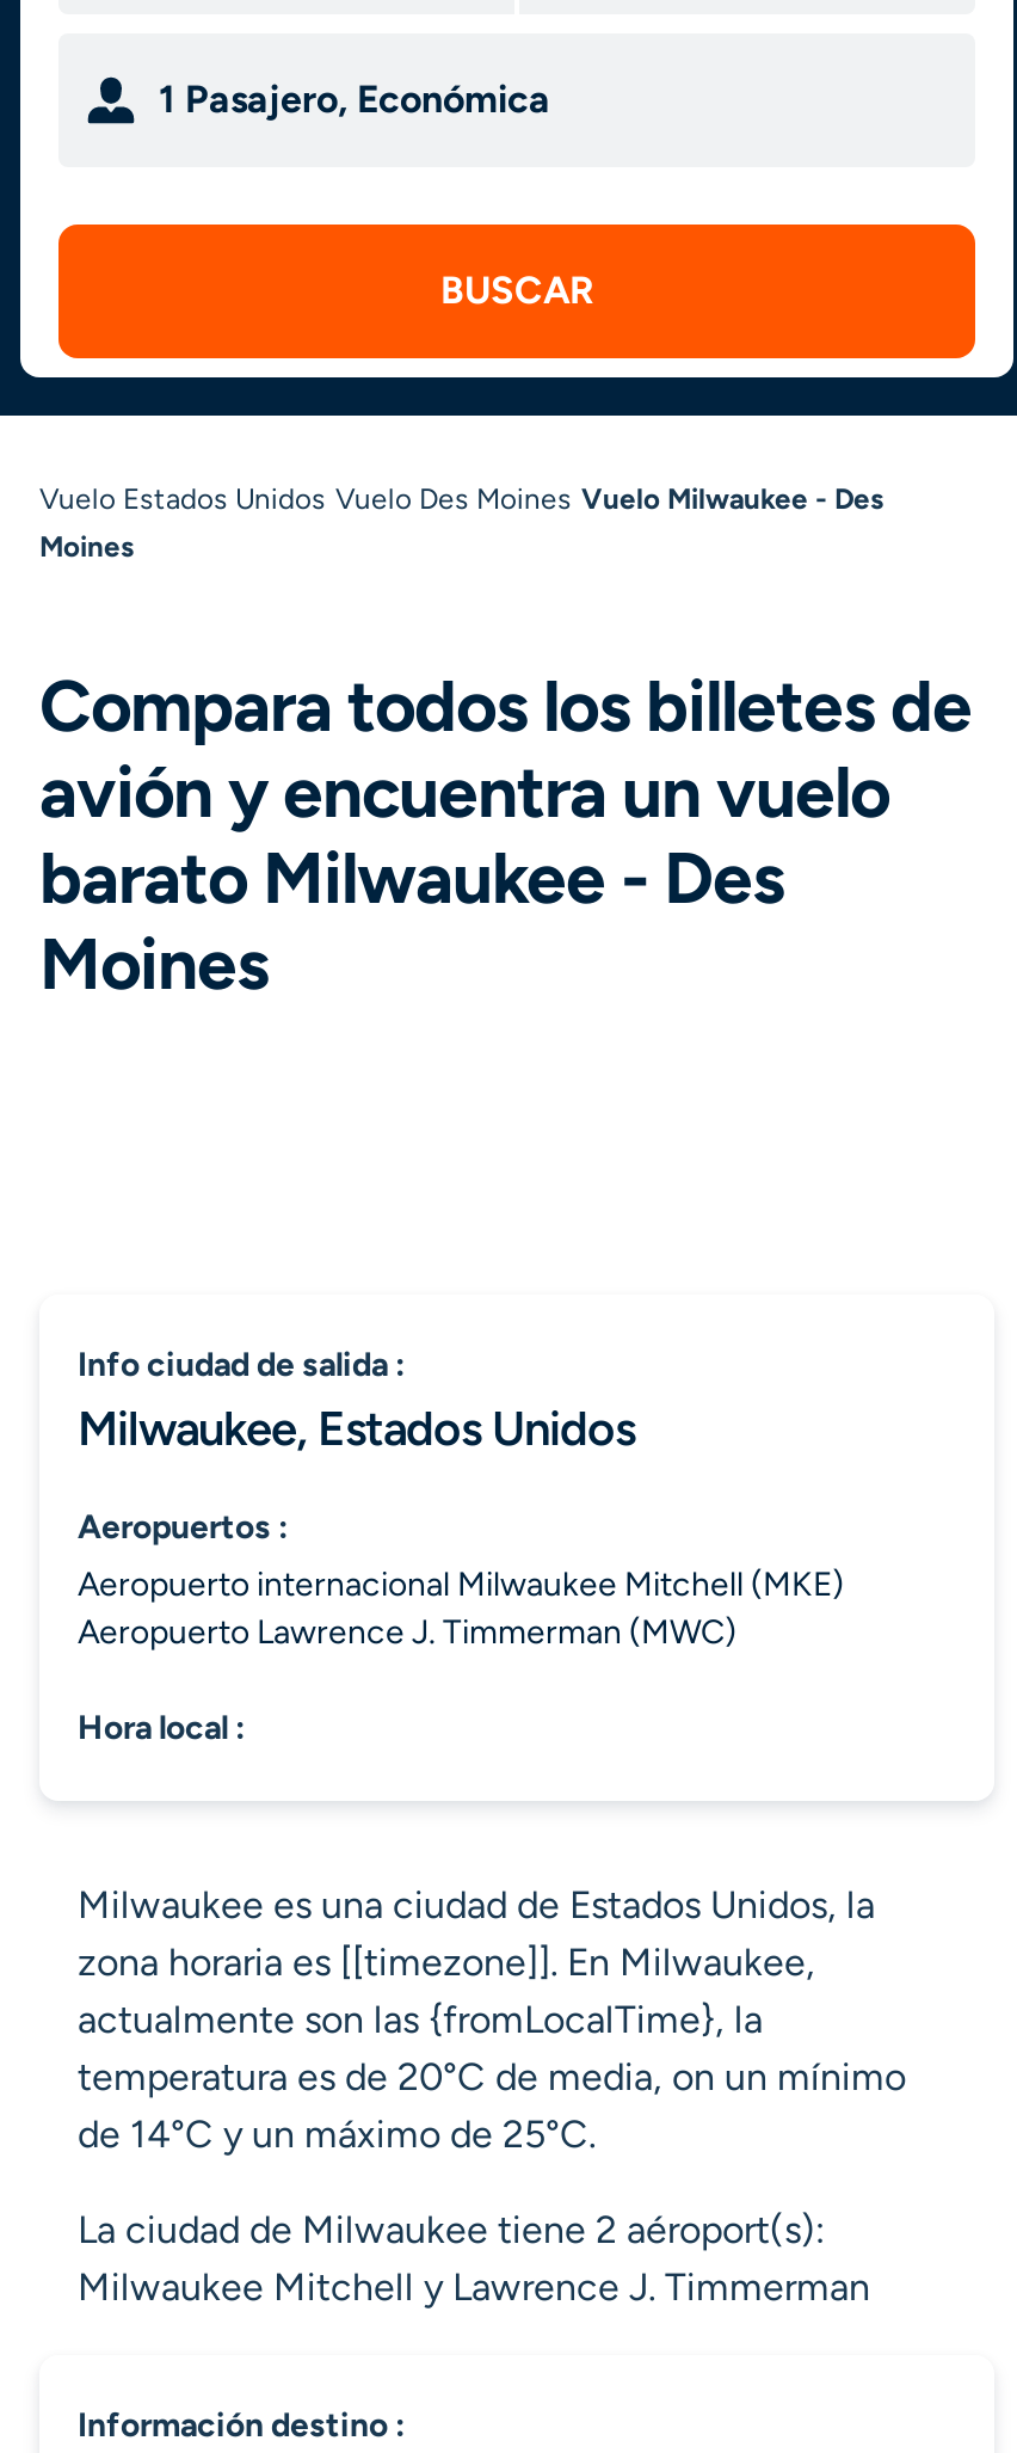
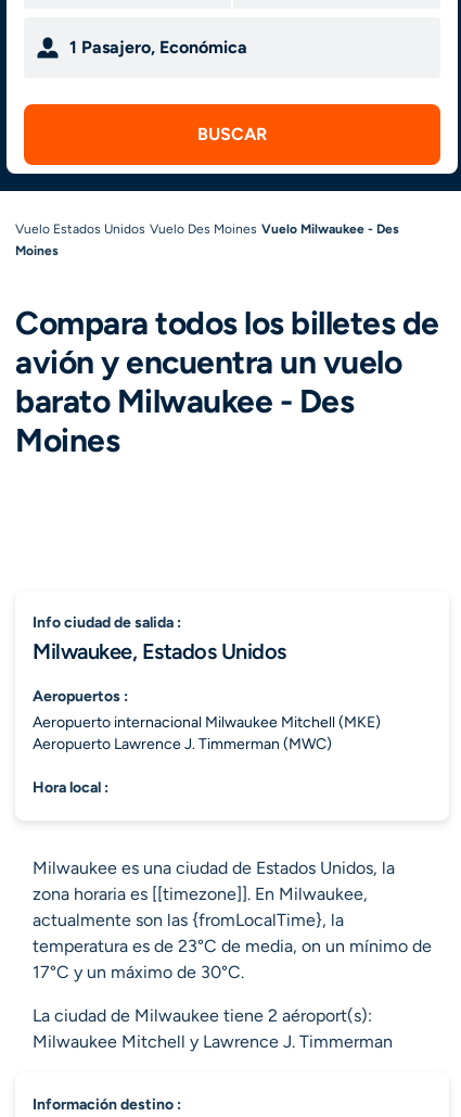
[78,2054,906,2157] temperatura es de 20°C de media, on un mínimo | de 14°C y un máximo de 25°C. -> [33,936,432,982] temperatura es de 23°C de media, on un mínimo de | 17°C y un máximo de 30°C.

